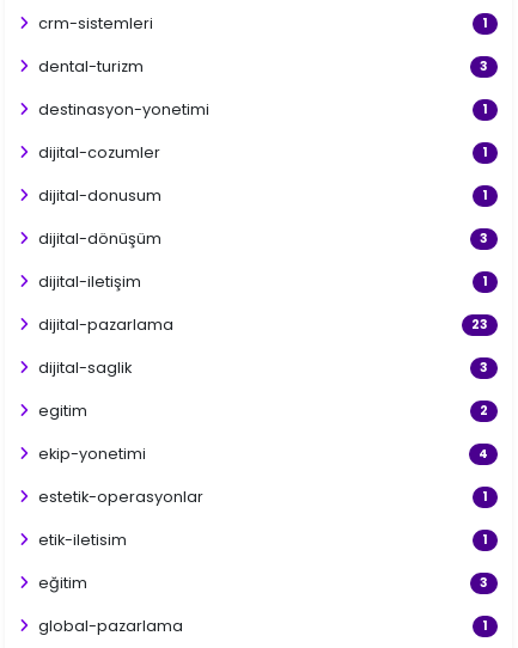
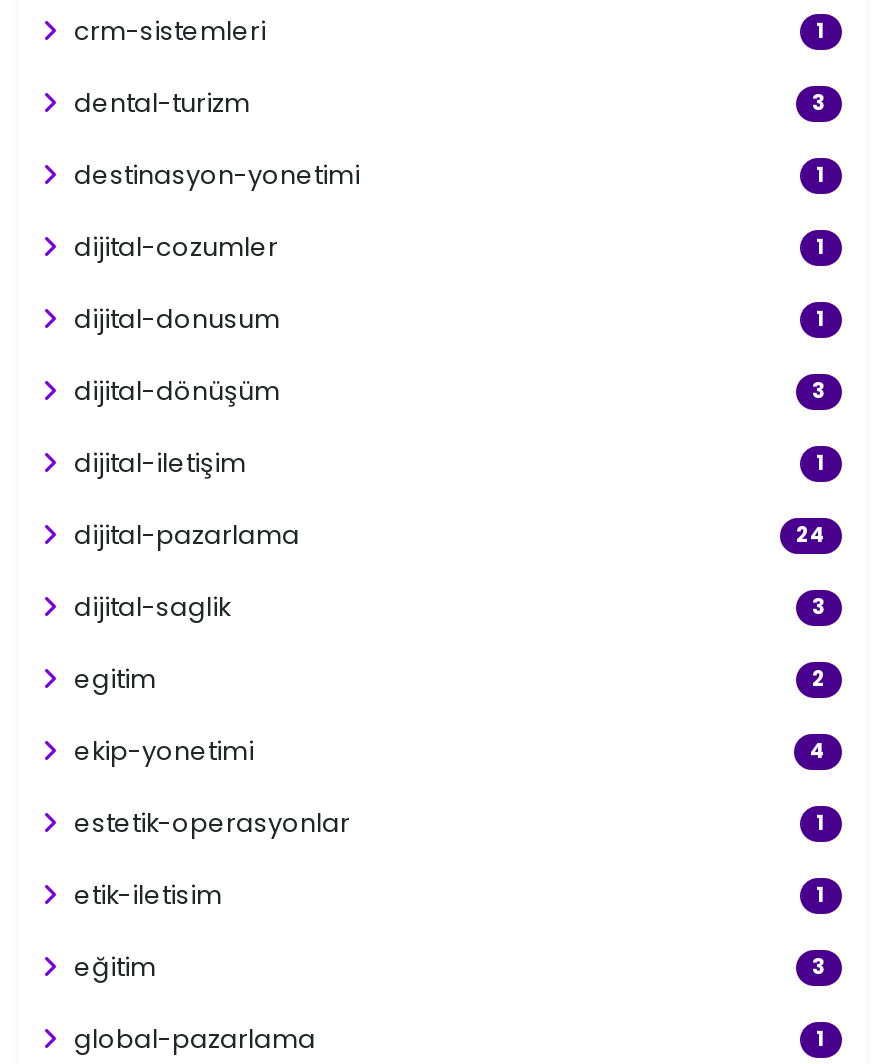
[471,315,488,333] 23 -> [796,520,826,550] 24

